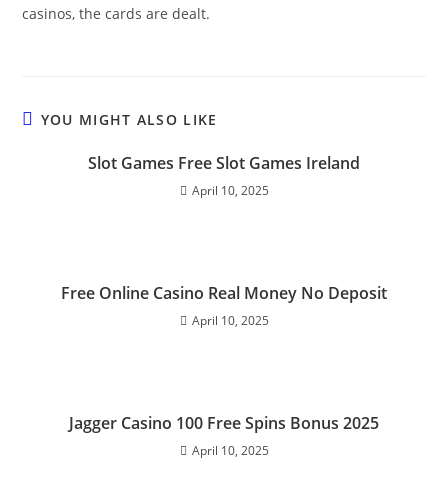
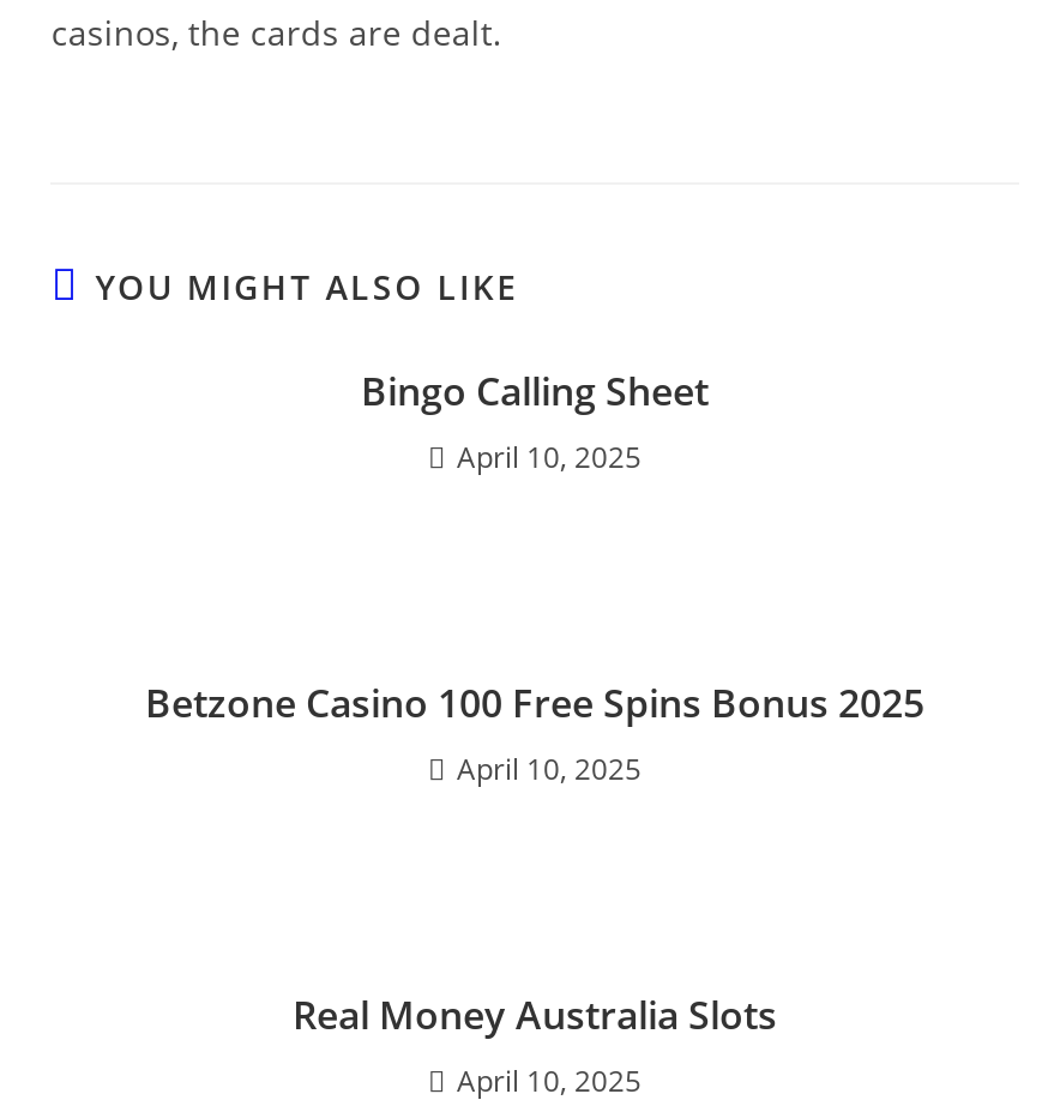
[88,152,360,174] Slot Games Free Slot Games Ireland -> [361,365,709,418] Bingo Calling Sheet
[61,282,387,304] Free Online Casino Real Money No Deposit -> [145,677,924,730] Betzone Casino 100 Free Spins Bonus 2025
[69,412,379,434] Jagger Casino 100 Free Spins Bonus 2025 -> [293,989,777,1042] Real Money Australia Slots

